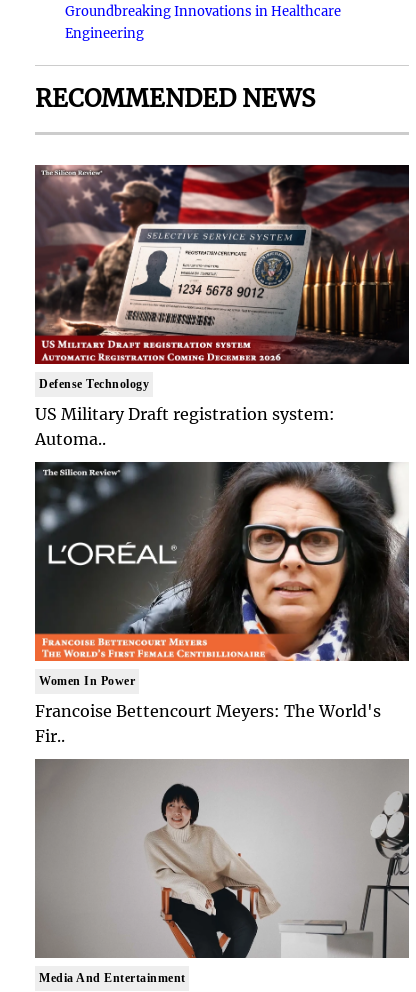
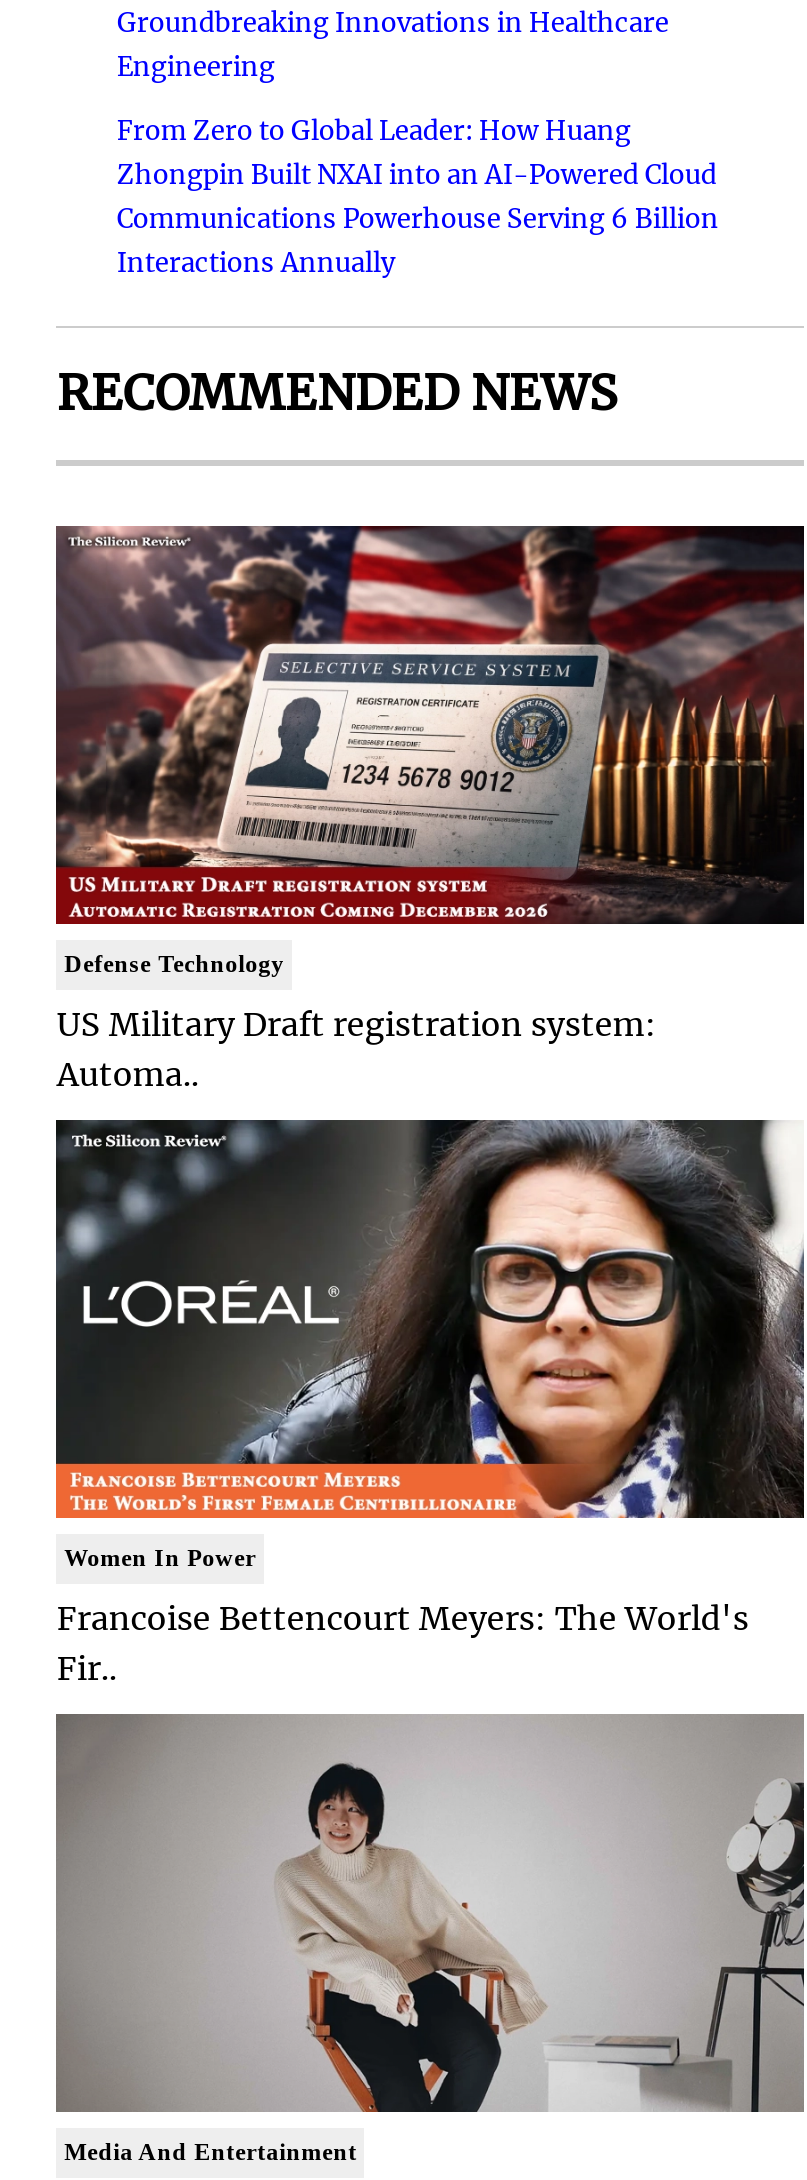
none -> [117,114,719,280] From Zero to Global Leader: How Huang | Zhongpin Built NXAI into an AI-Powered Cloud | Communications Powerhouse Serving 6 Billion | Interactions Annually

